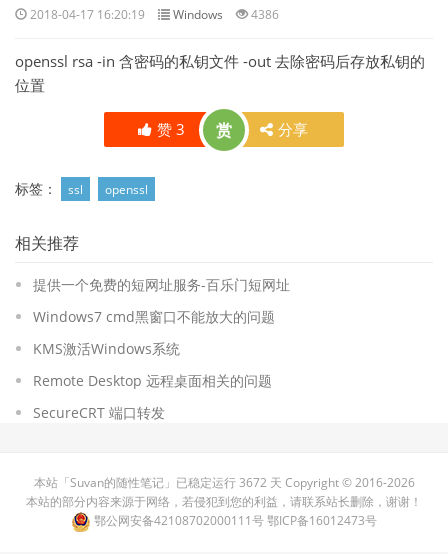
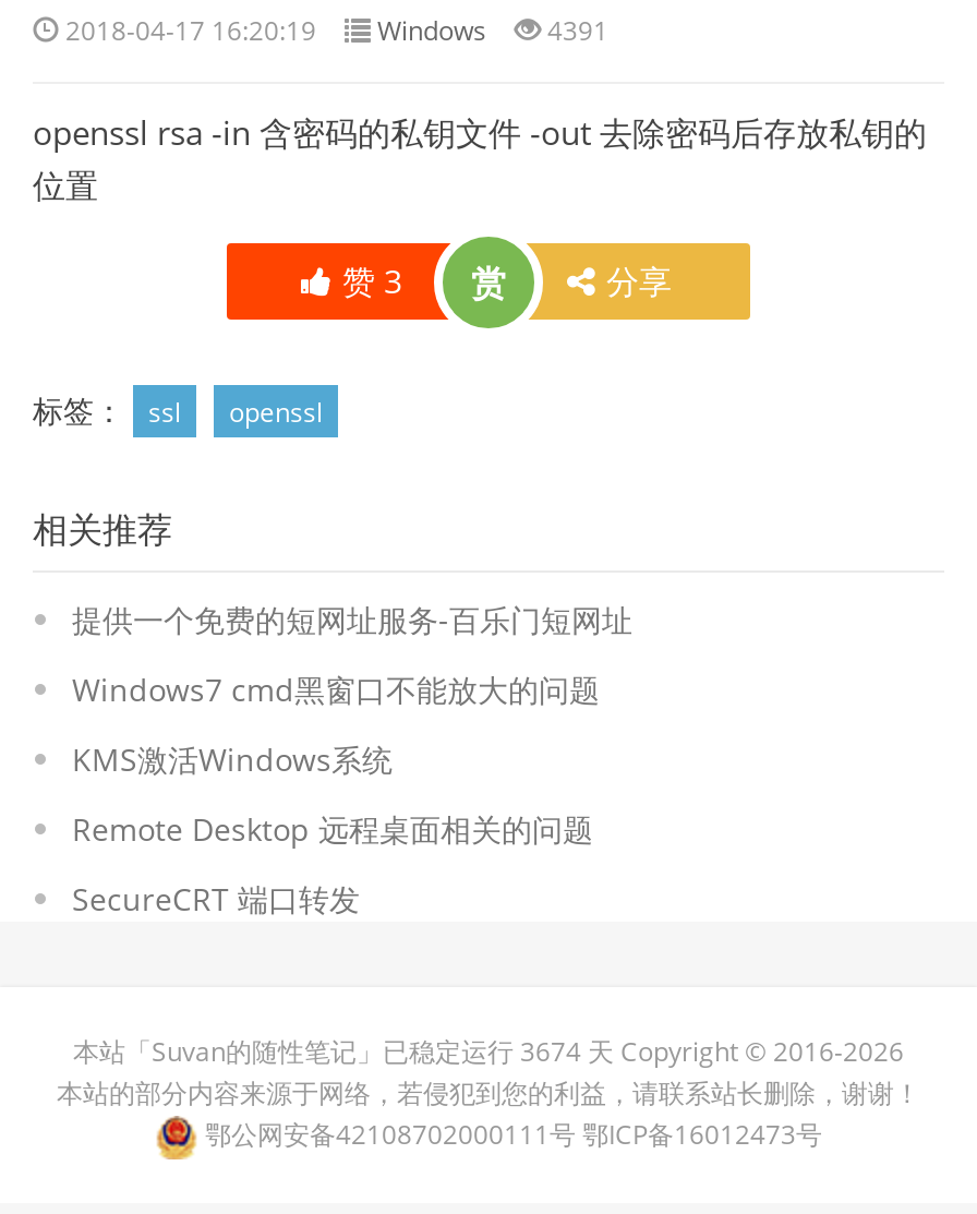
[27,6,279,23] 2018-04-17 16:20:19 Windows 4386 -> [59,12,608,49] 2018-04-17 16:20:19 Windows 4391
[33,474,414,491] 本站「Suvan的随性笔记」已稳定运行3672 天 Copyright © 2016-2026 -> [73,1033,904,1070] 本站「Suvan的随性笔记」已稳定运行3674 天 Copyright © 2016-2026

